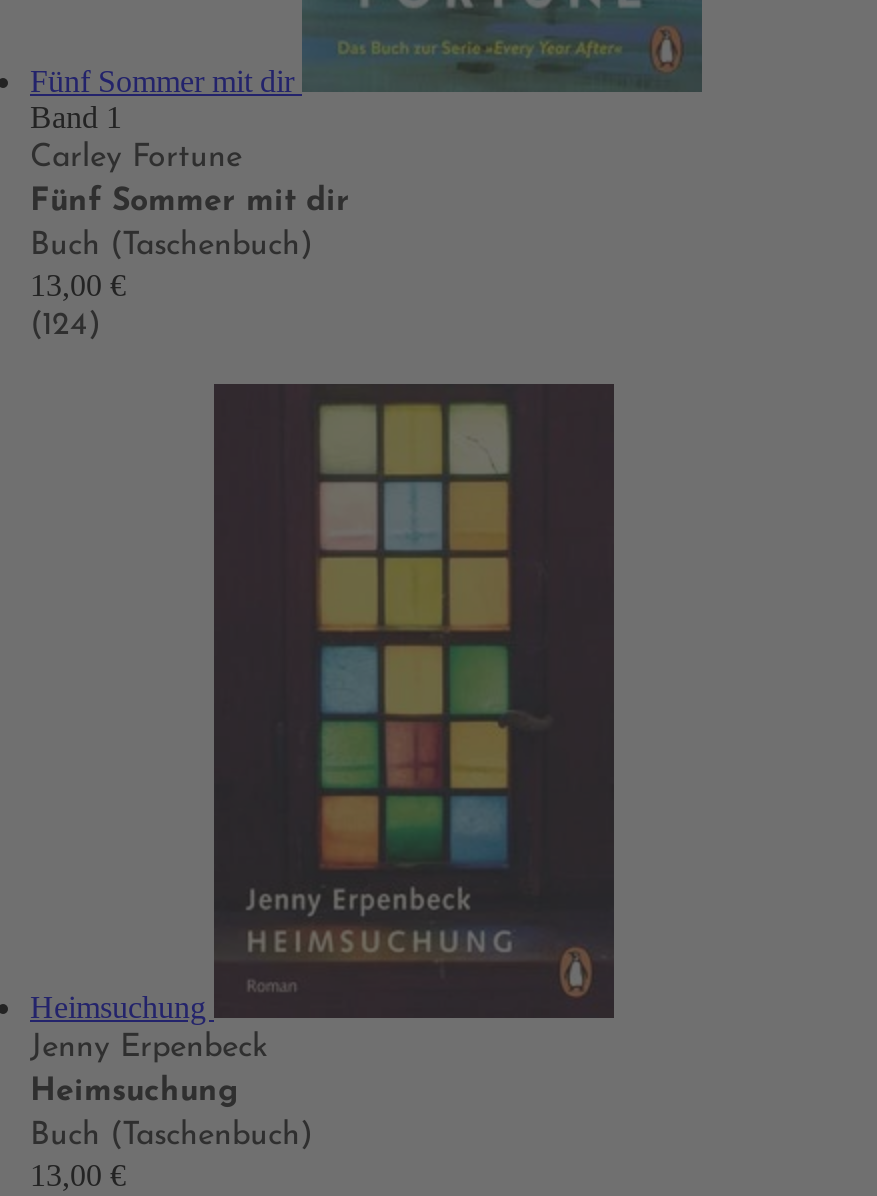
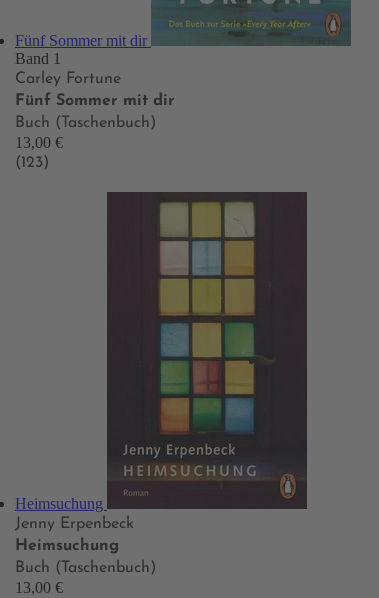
[30,310,100,342] (124) -> [15,155,49,171] (123)

